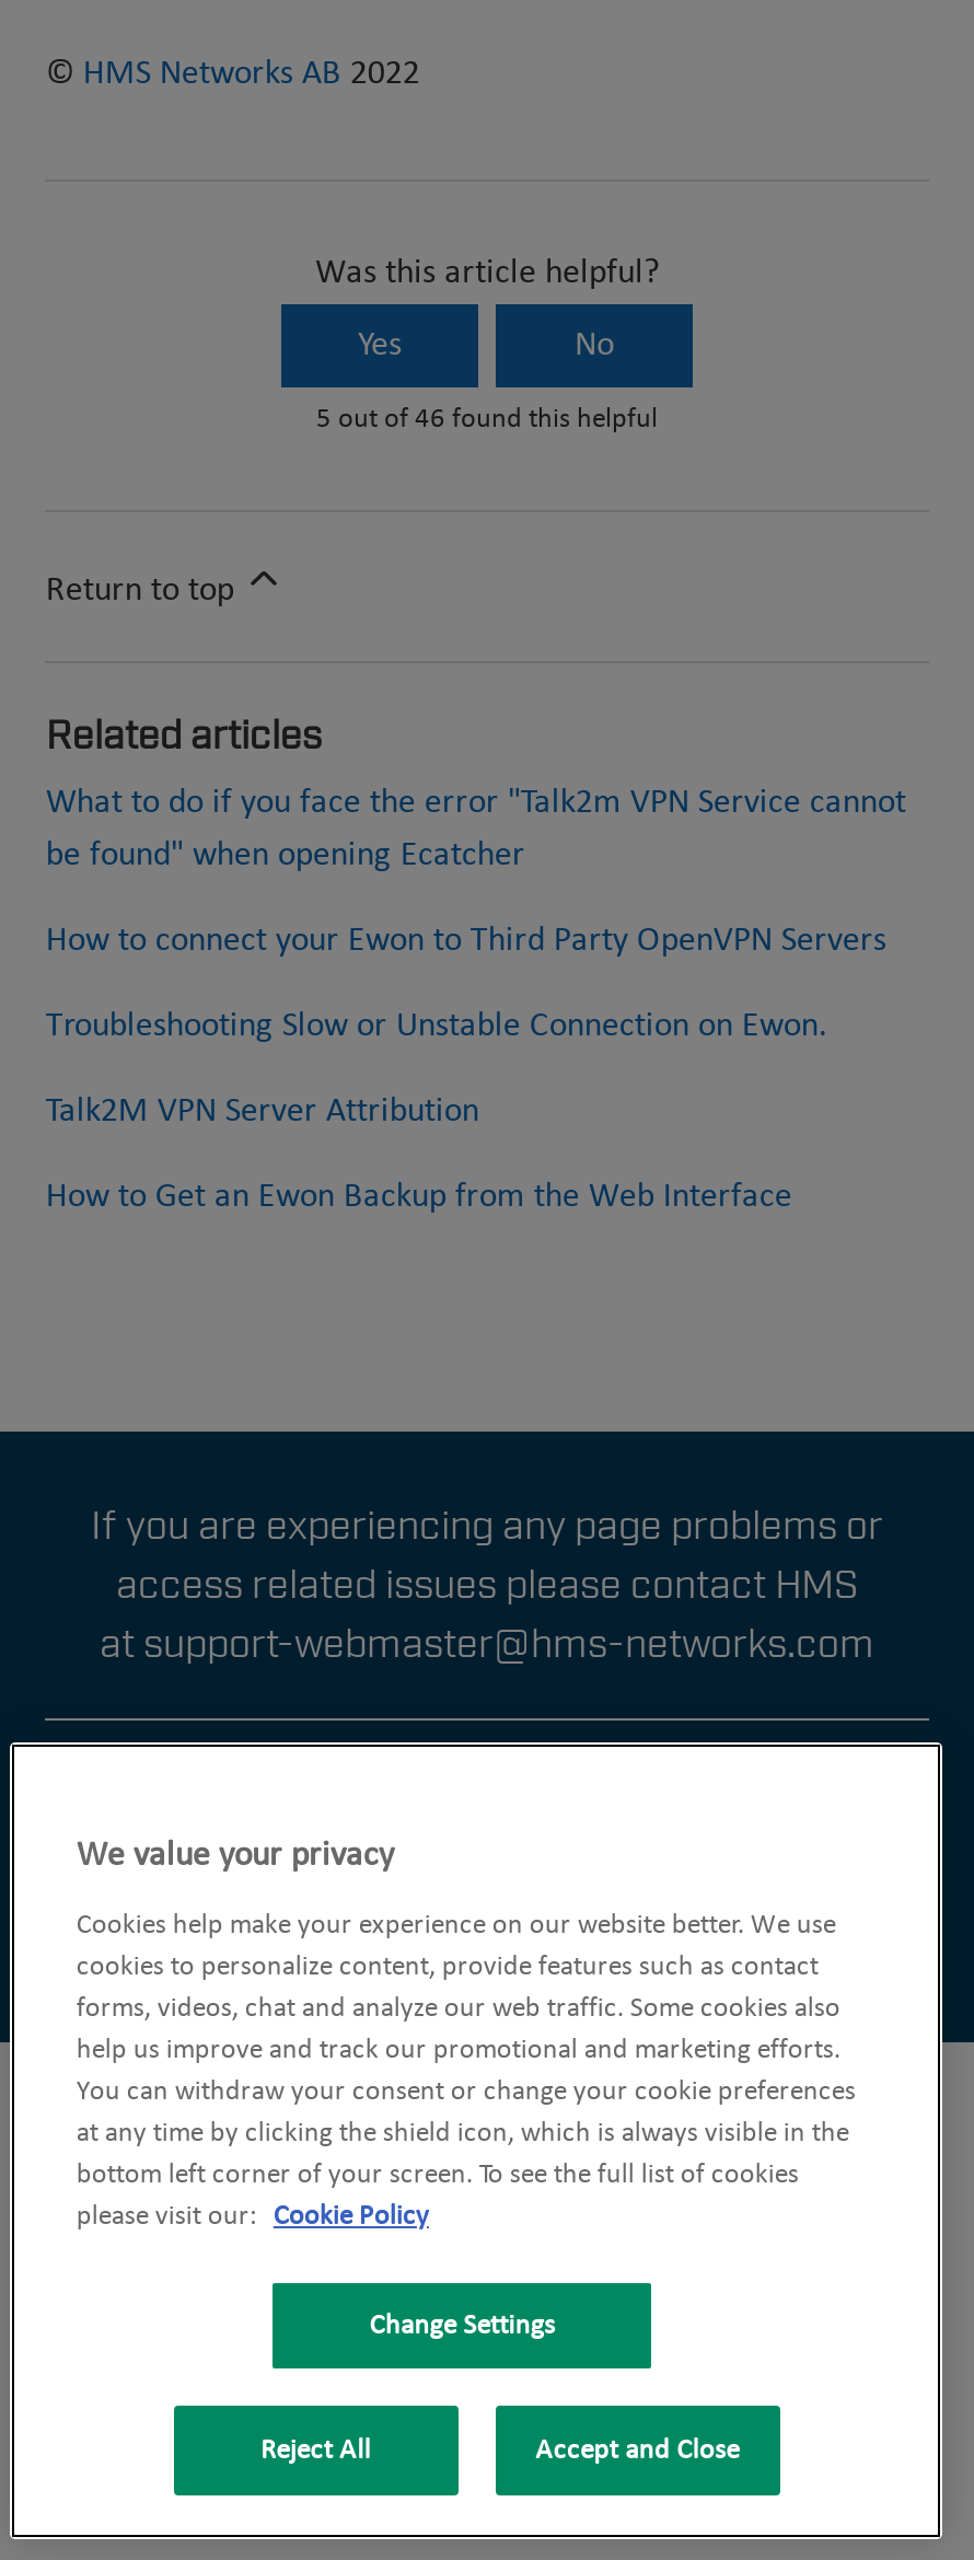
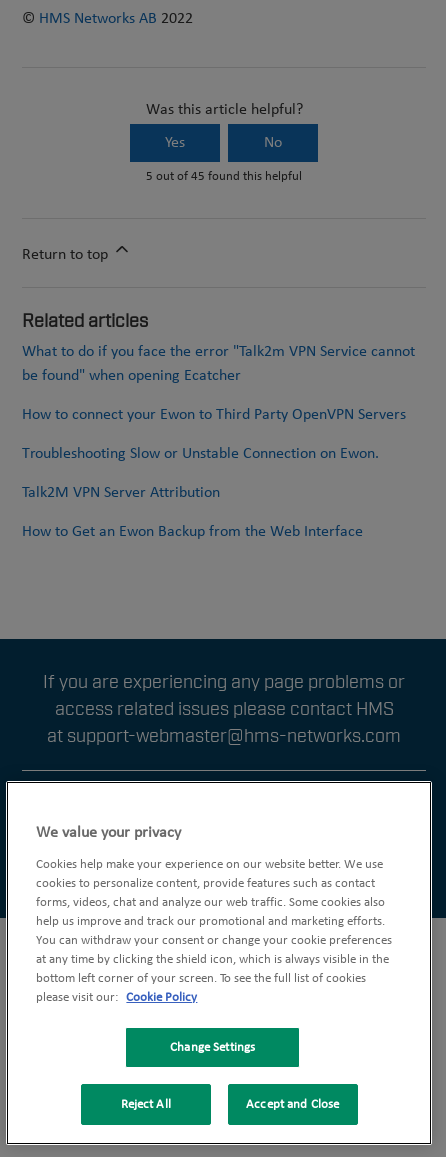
[316,406,658,434] 5 out of 46 found this helpful -> [146,170,302,183] 5 out of 45 found this helpful

